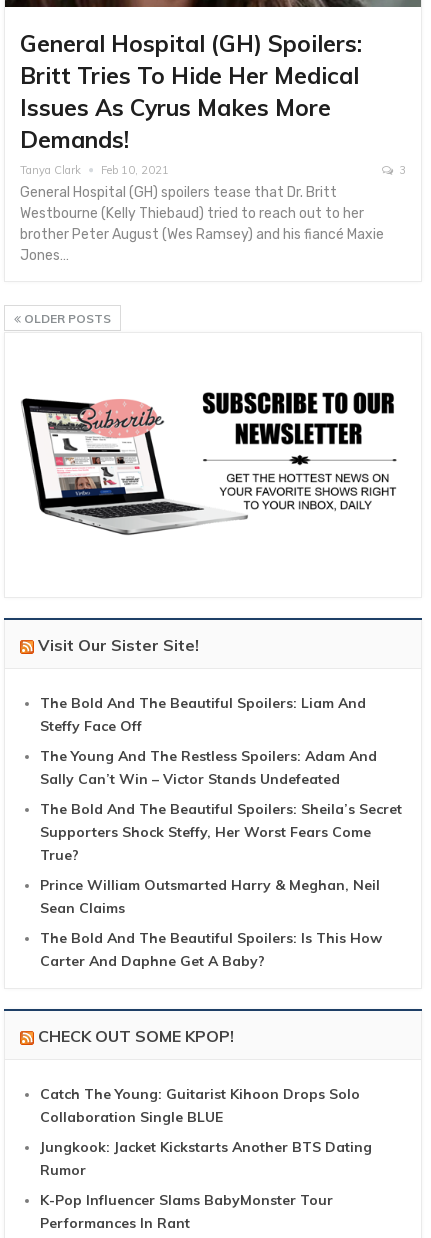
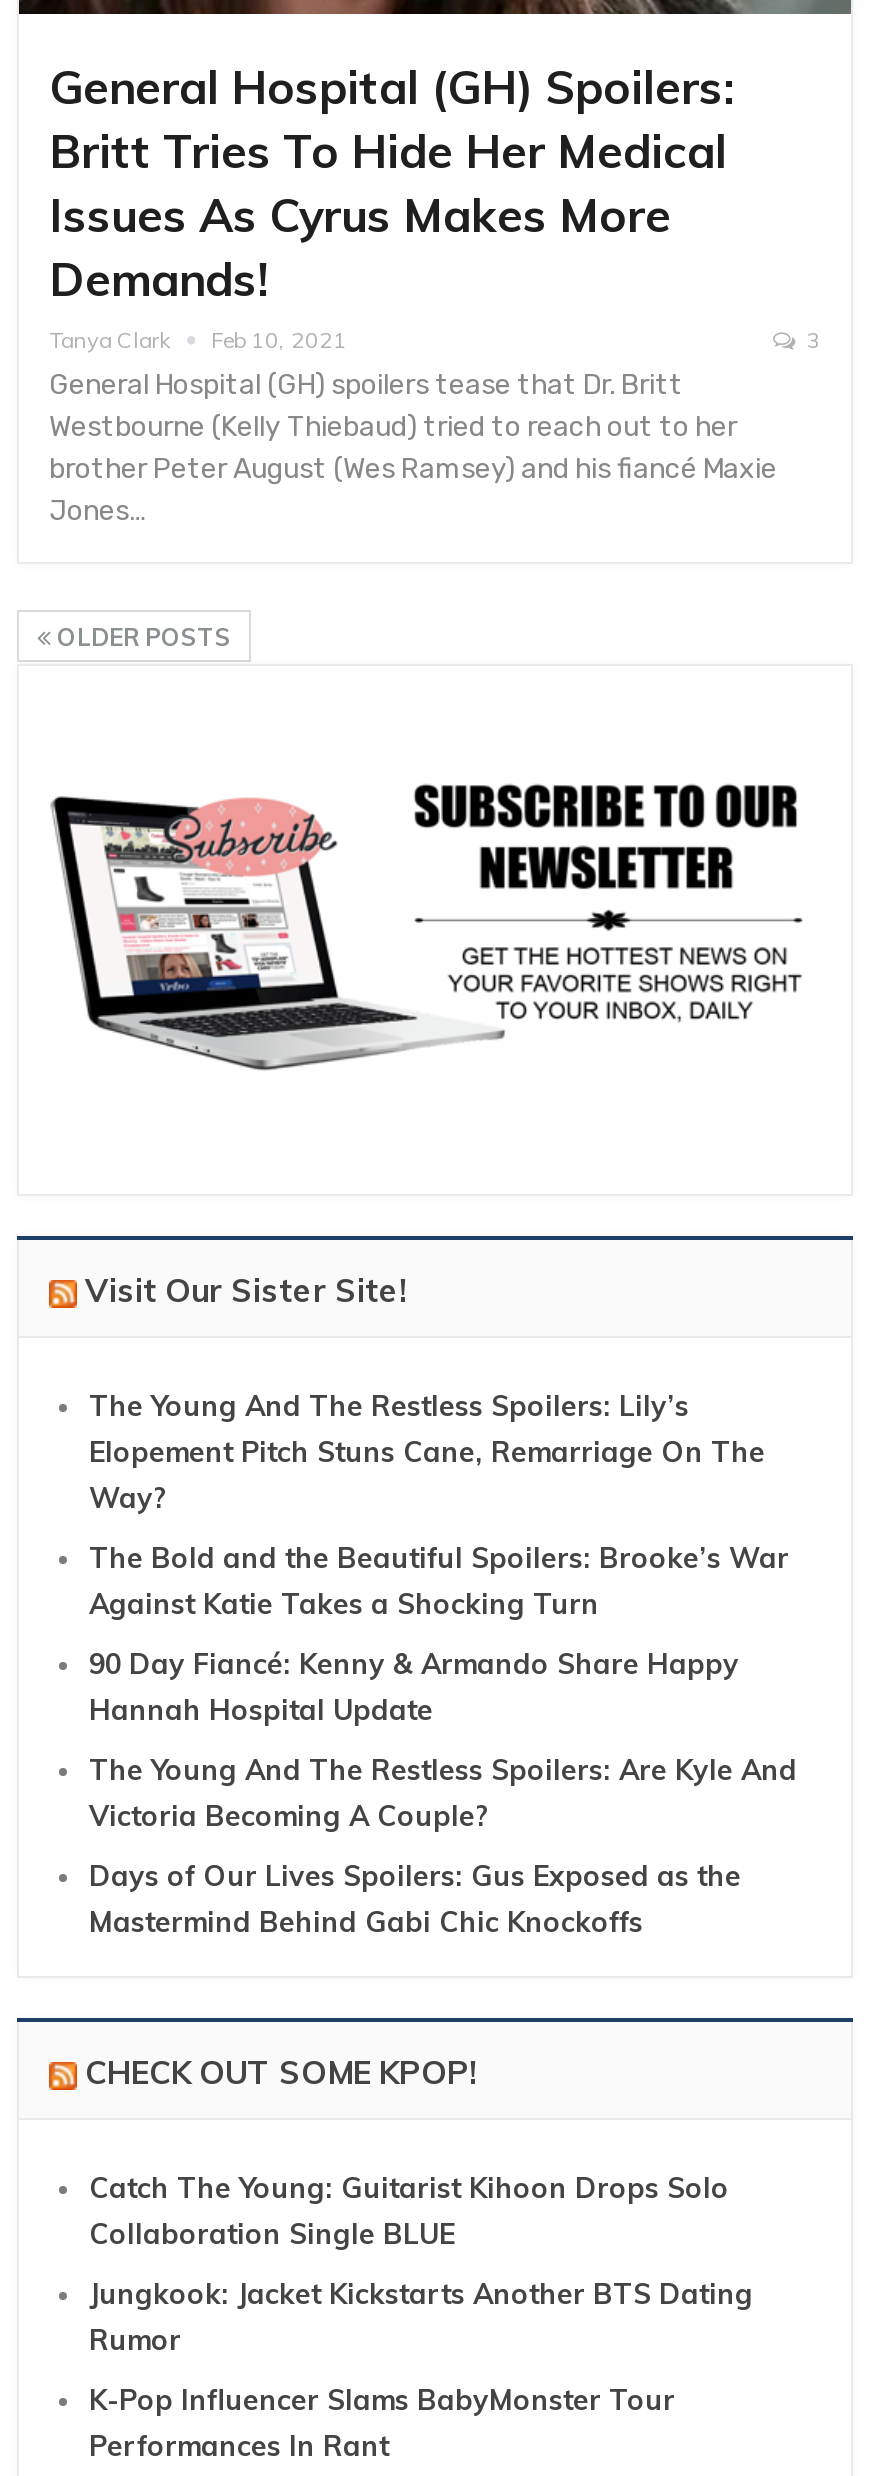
[40,694,366,735] The Bold And The Beautiful Spoilers: Liam And | Steffy Face Off -> [89,1387,765,1515] The Young And The Restless Spoilers: Lily’s | Elopement Pitch Stuns Cane, Remarriage On The | Way?
[40,747,377,788] The Young And The Restless Spoilers: Adam And | Sally Can’t Win – Victor Stands Undefeated -> [89,1539,789,1621] The Bold and the Beautiful Spoilers: Brooke’s War | Against Katie Takes a Shocking Turn
[40,800,402,864] The Bold And The Beautiful Spoilers: Sheila’s Secret | Supporters Shock Steffy, Her Worst Fears Come | True? -> [89,1645,739,1727] 90 Day Fiancé: Kenny & Armando Share Happy | Hannah Hospital Update
[40,876,380,917] Prince William Outsmarted Harry & Meghan, Neil | Sean Claims -> [89,1751,797,1833] The Young And The Restless Spoilers: Are Kyle And | Victoria Becoming A Couple?
[40,929,382,970] The Bold And The Beautiful Spoilers: Is This How | Carter And Daphne Get A Baby? -> [89,1857,741,1939] Days of Our Lives Spoilers: Gus Exposed as the | Mastermind Behind Gabi Chic Knockoffs

